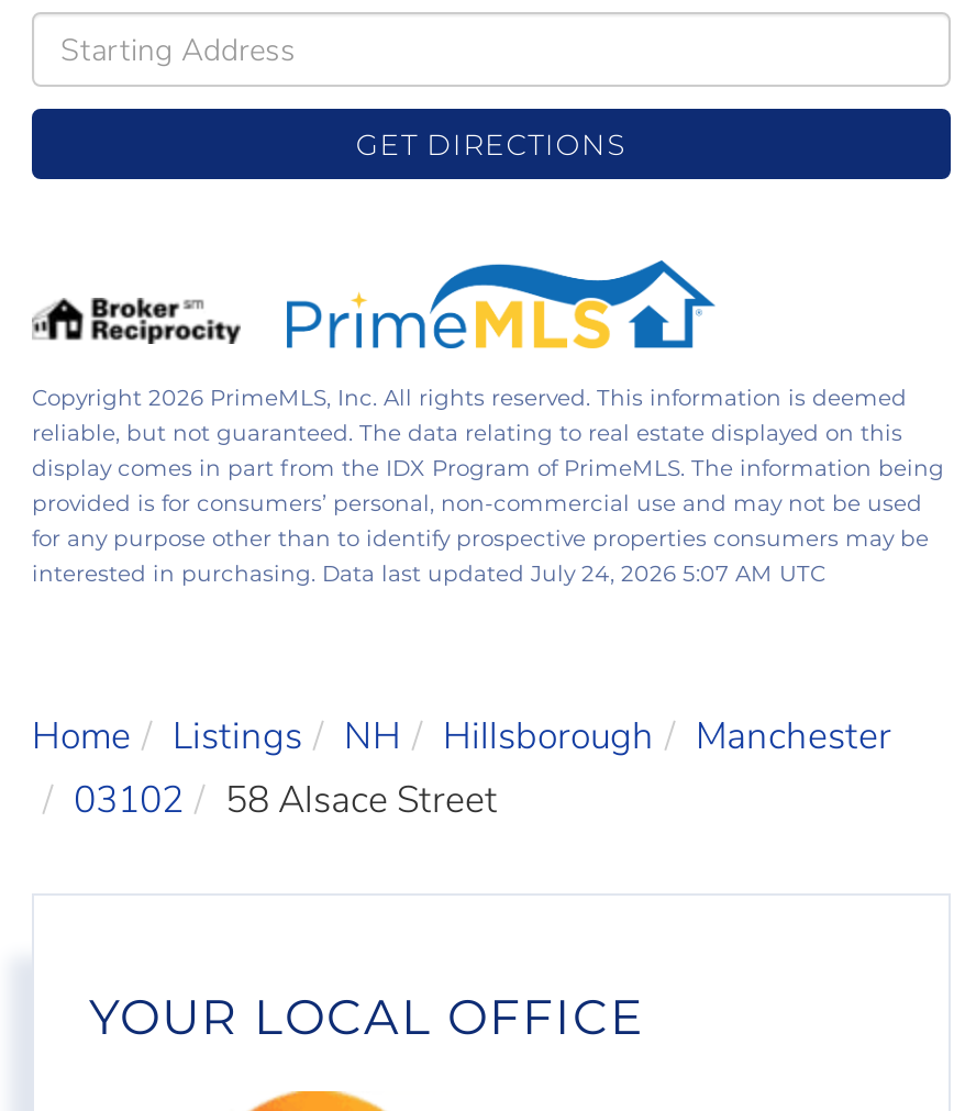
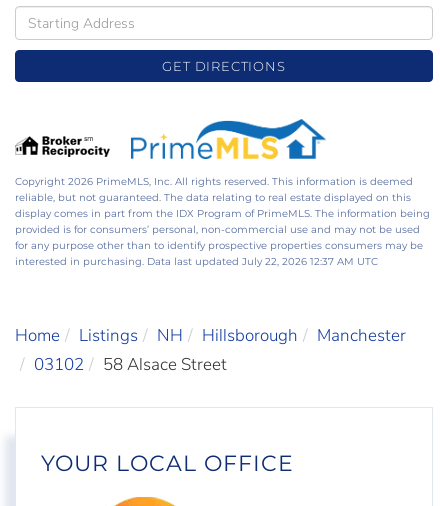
[32,560,825,589] interested in purchasing. Data last updated July 24, 2026 5:07 AM UTC -> [15,255,378,268] interested in purchasing. Data last updated July 22, 2026 12:37 AM UTC

